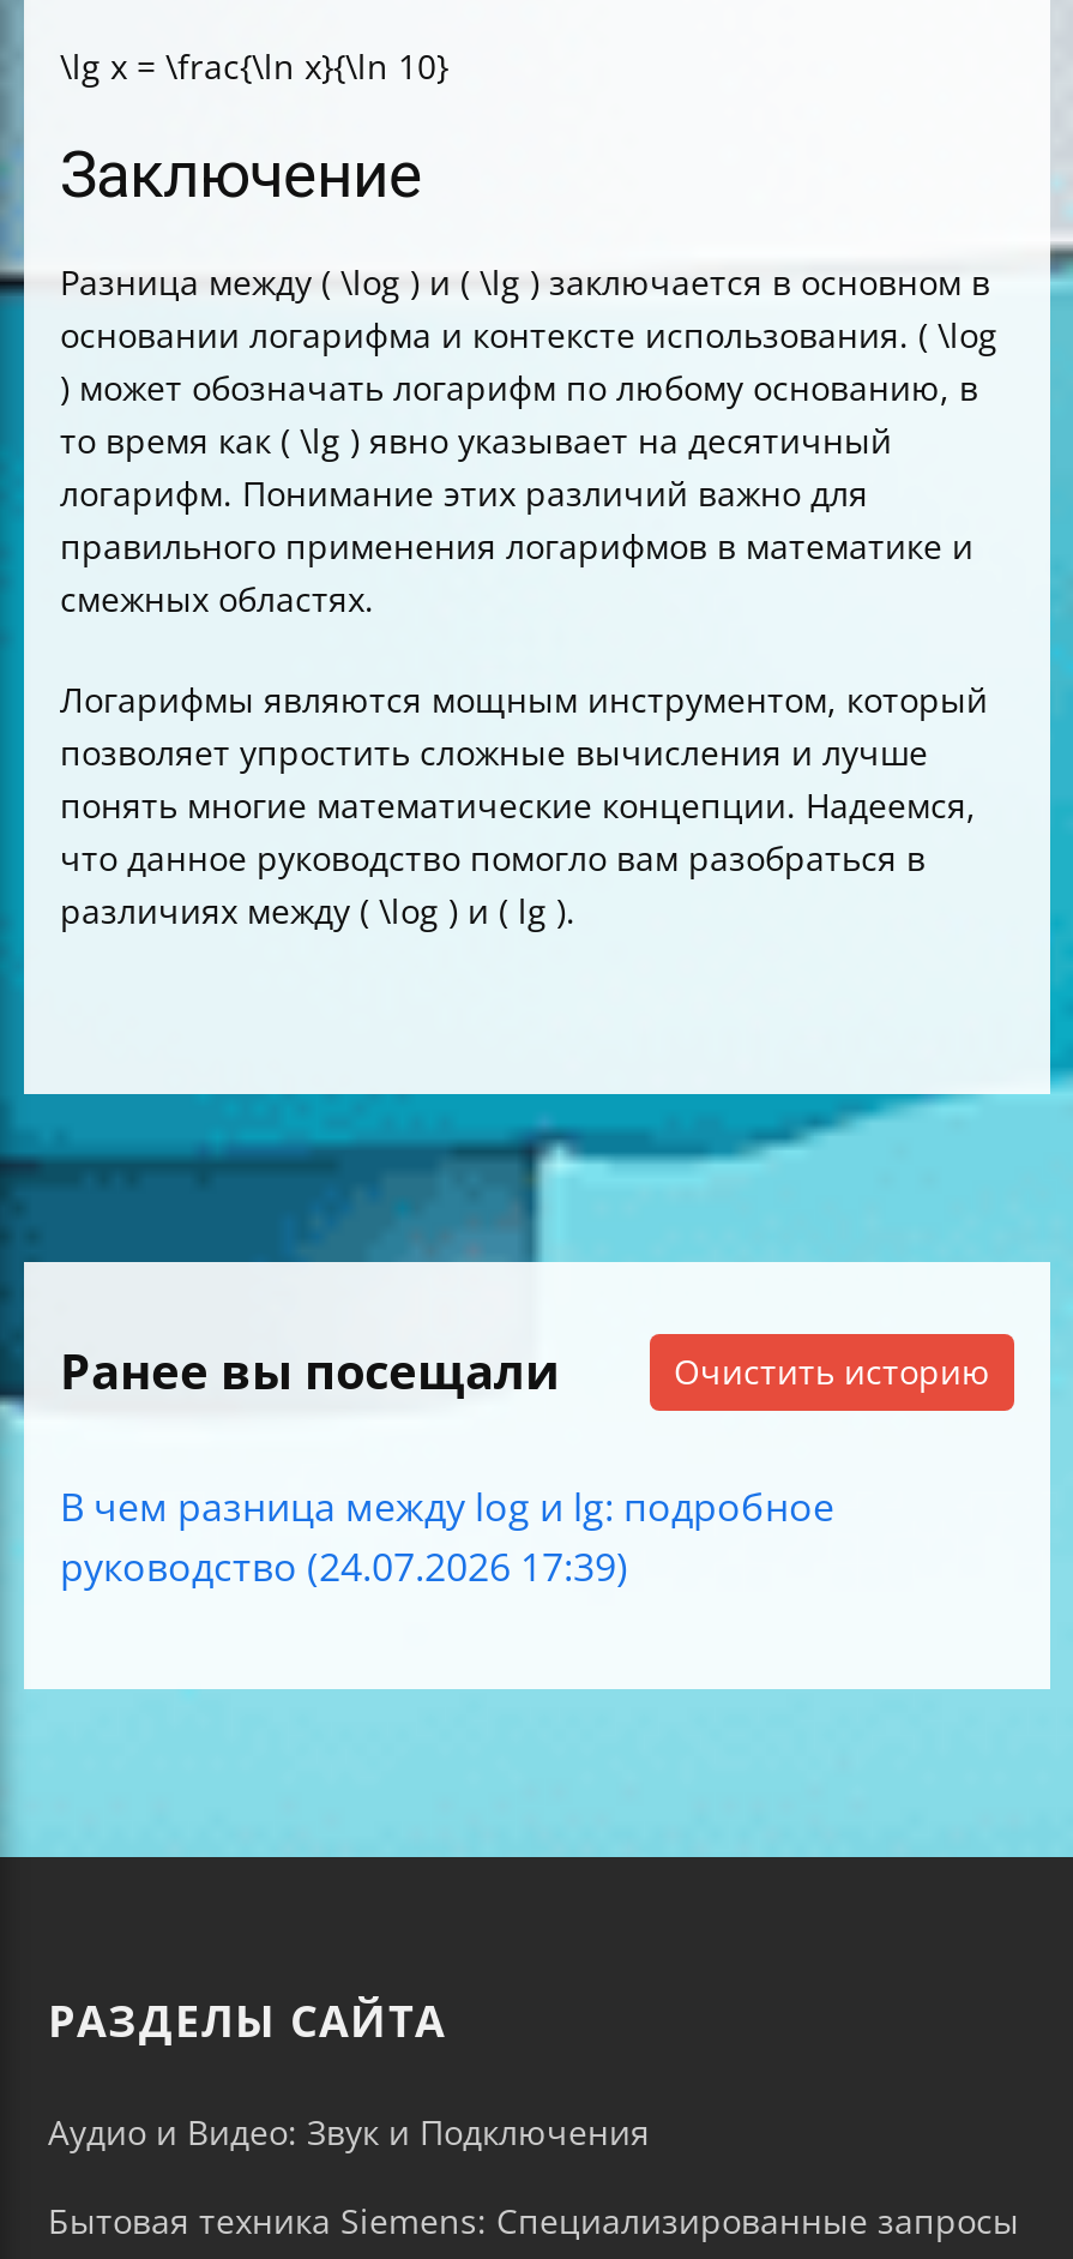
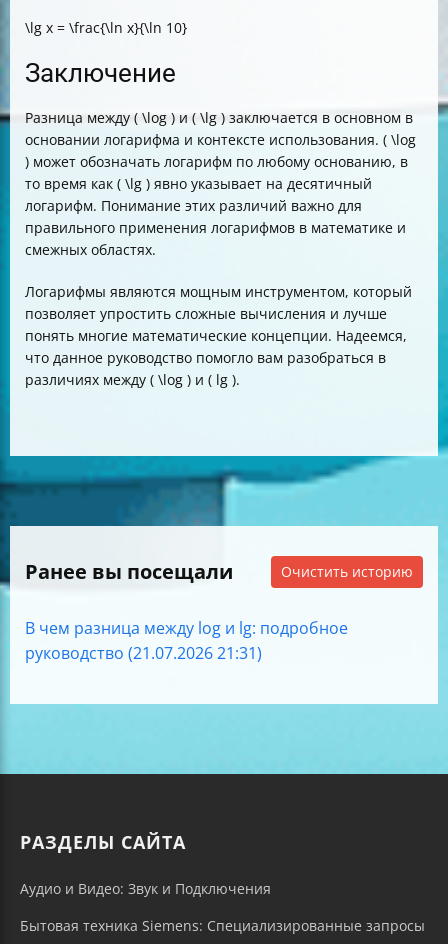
[60,1541,628,1594] руководство (24.07.2026 17:39) -> [25,642,262,664] руководство (21.07.2026 21:31)

